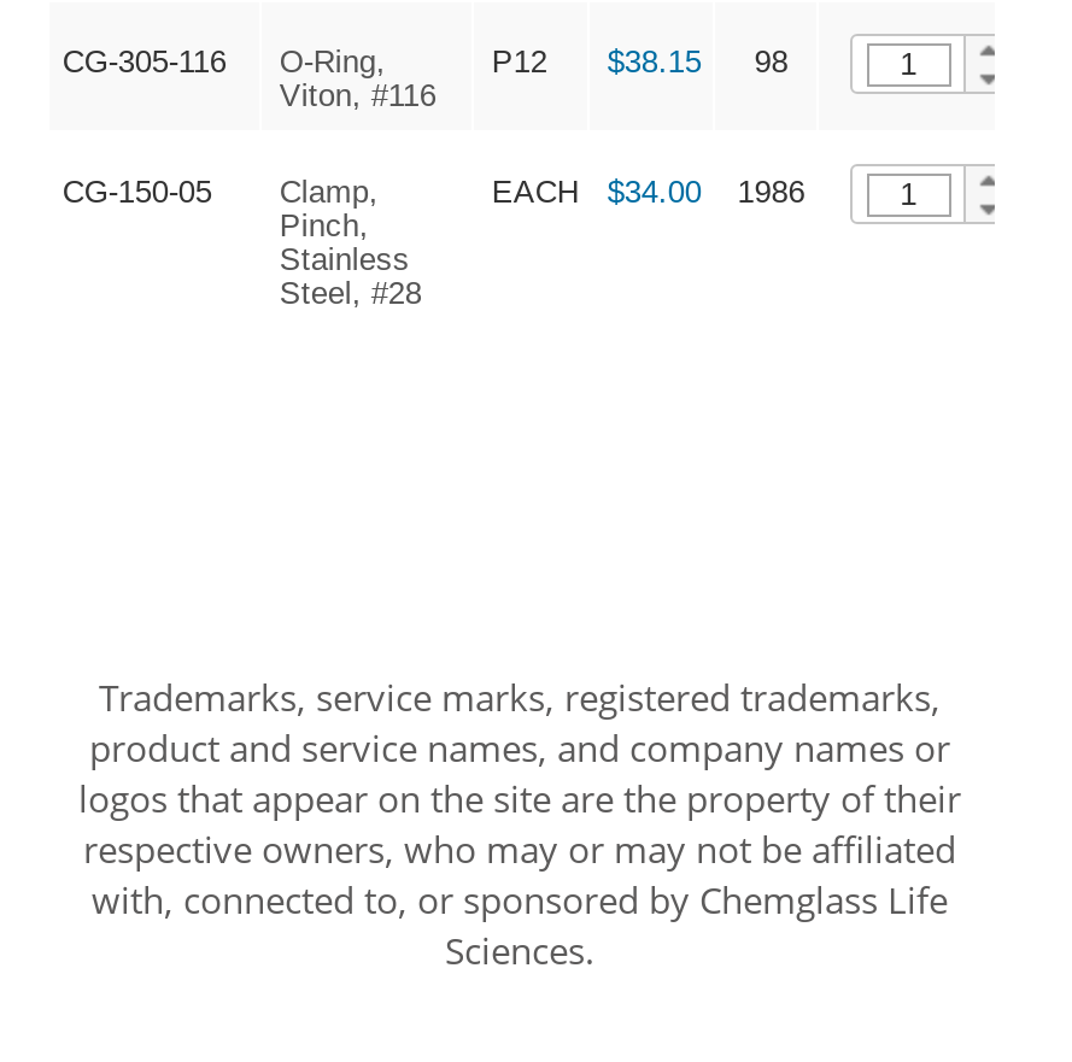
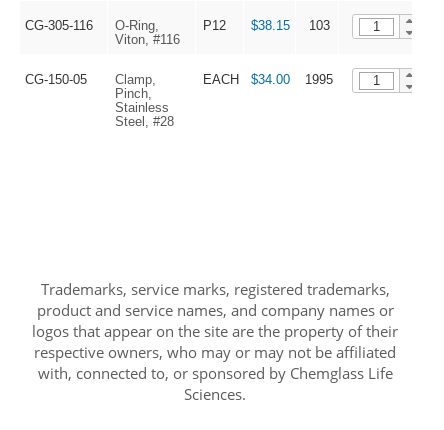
[492,44,788,80] P12 $38.15 98 -> [203,18,330,33] P12 $38.15 103
[492,174,805,210] EACH $34.00 1986 -> [203,72,333,87] EACH $34.00 1995

